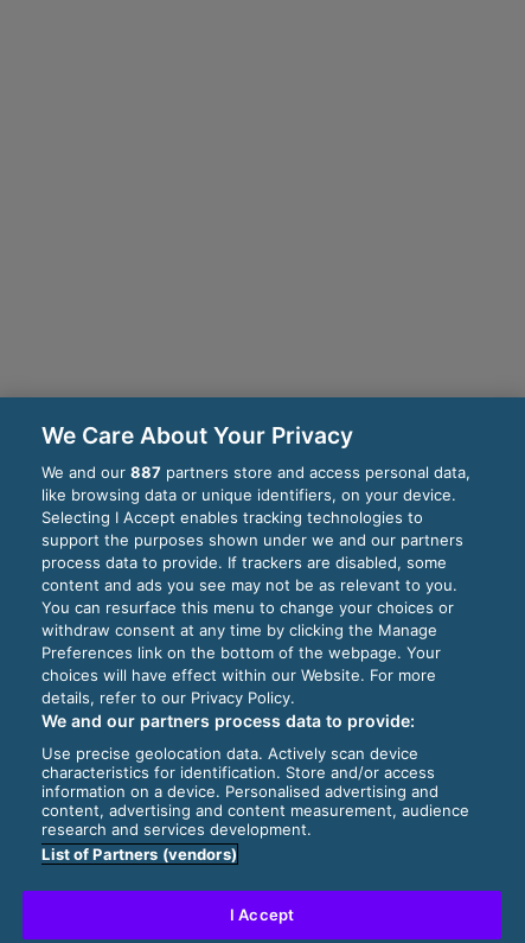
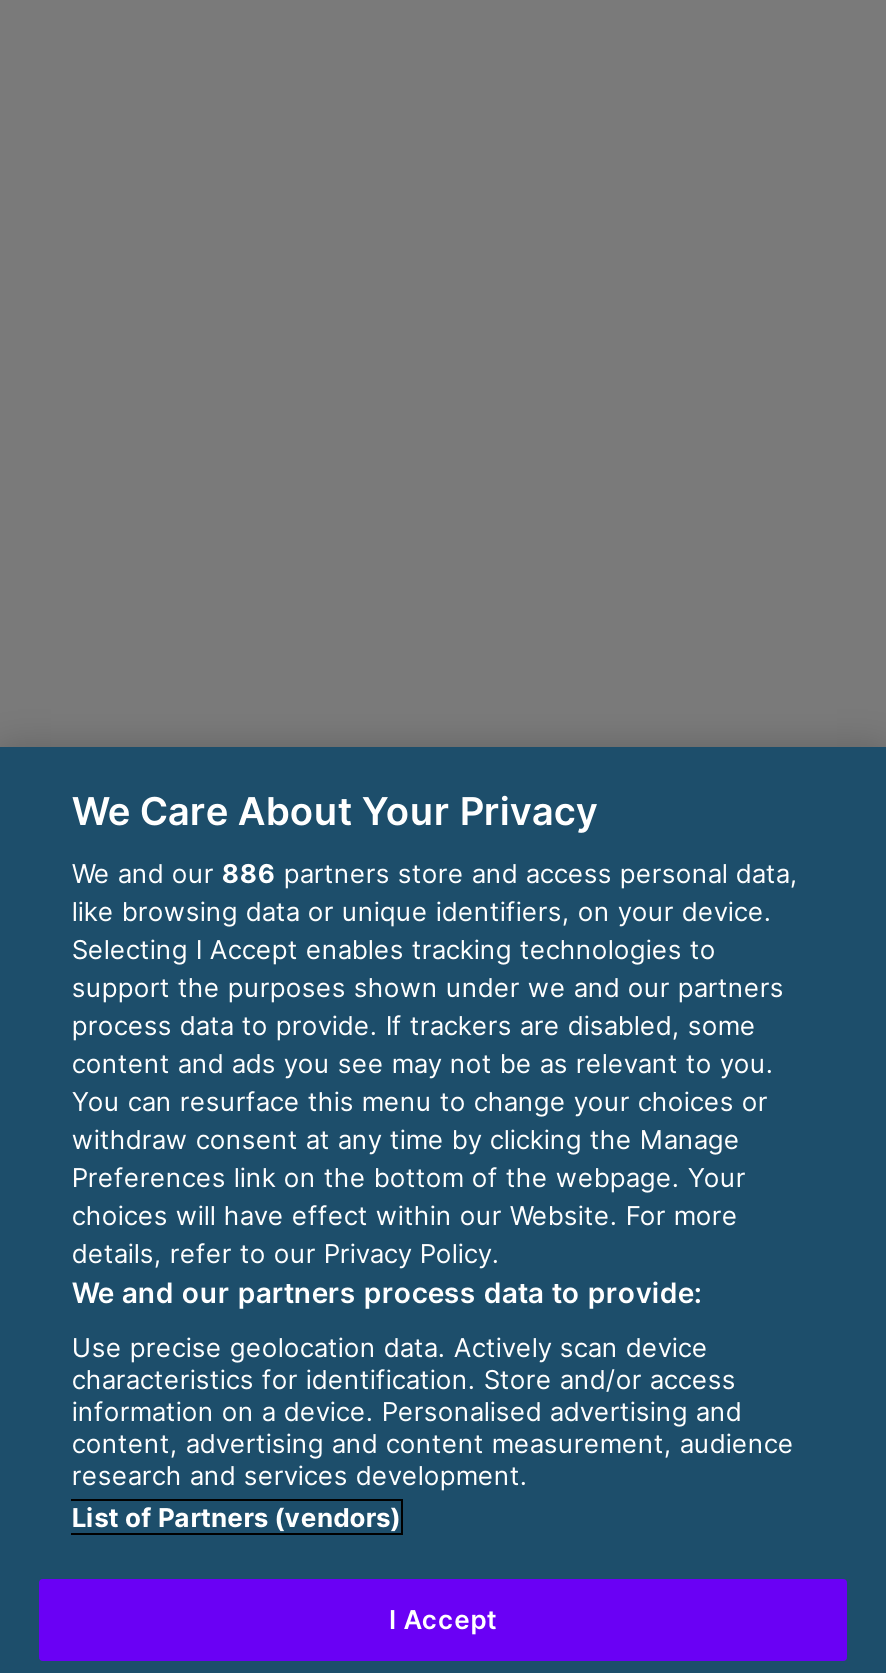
[42,463,471,482] We and our 887 partners store and access personal data, -> [72,857,798,889] We and our 886 partners store and access personal data,

